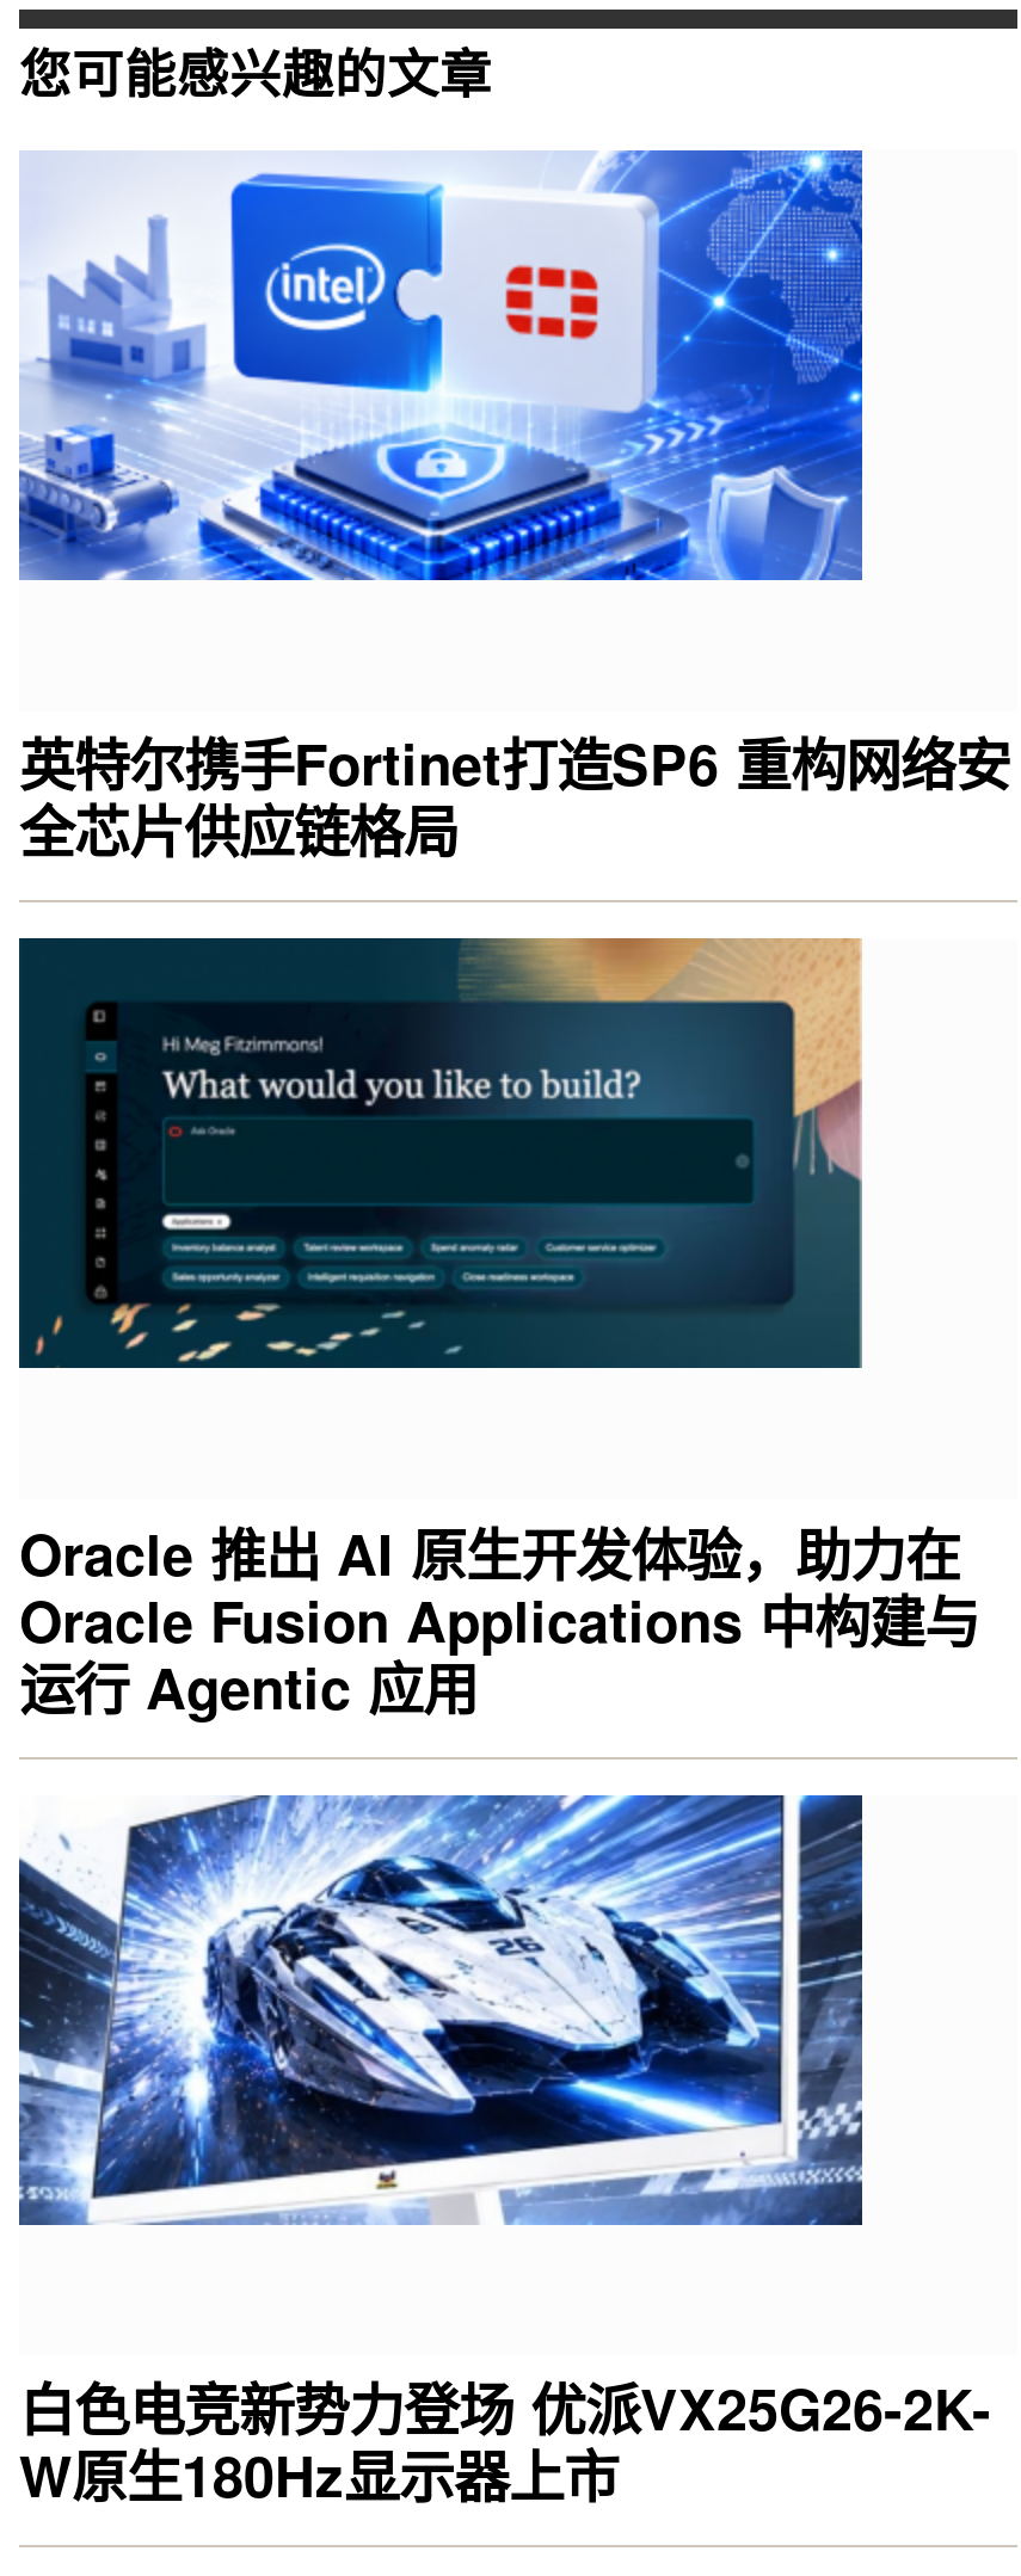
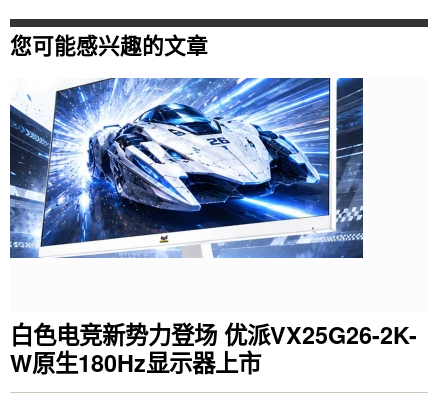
[19,148,865,583] [image] -> none
[19,724,1010,870] 英特尔携手Fortinet打造SP6 重构网络安 | 全芯片供应链格局 -> none
[17,936,865,1370] [image] -> none
[19,1513,979,1726] Oracle 推出 AI 原生开发体验，助力在 | Oracle Fusion Applications 中构建与 | 运行 Agentic 应用 -> none

